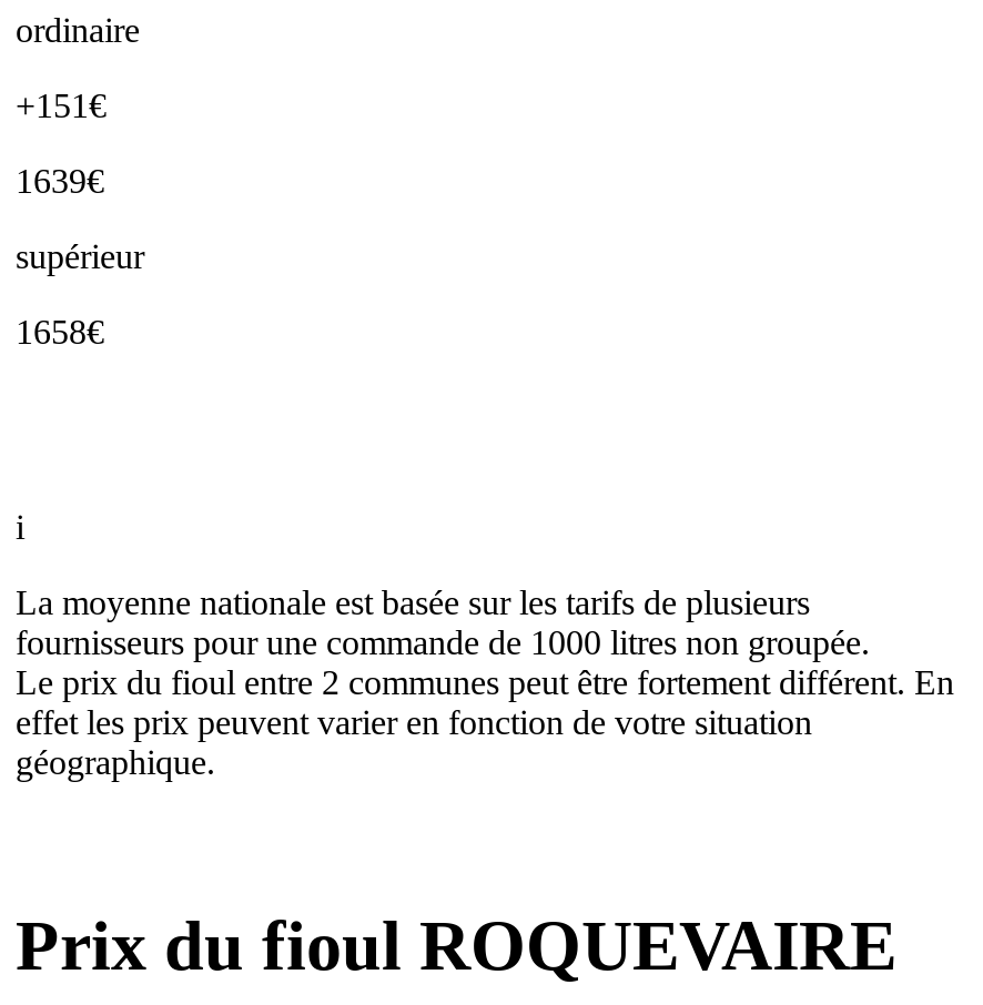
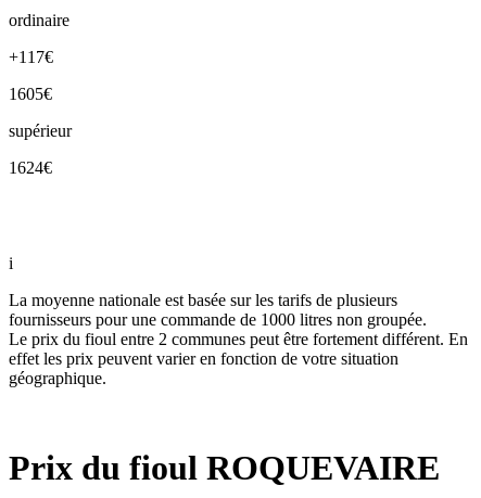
[16,85,107,123] +151€ -> [9,47,53,66] +117€
[16,161,104,199] 1639€ -> [9,84,52,103] 1605€
[16,312,104,349] 1658€ -> [9,158,52,176] 1624€

